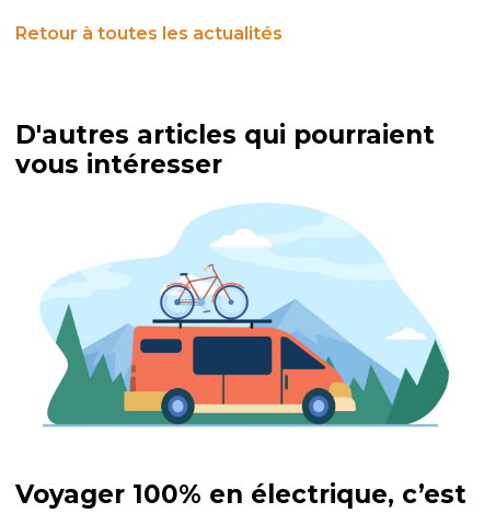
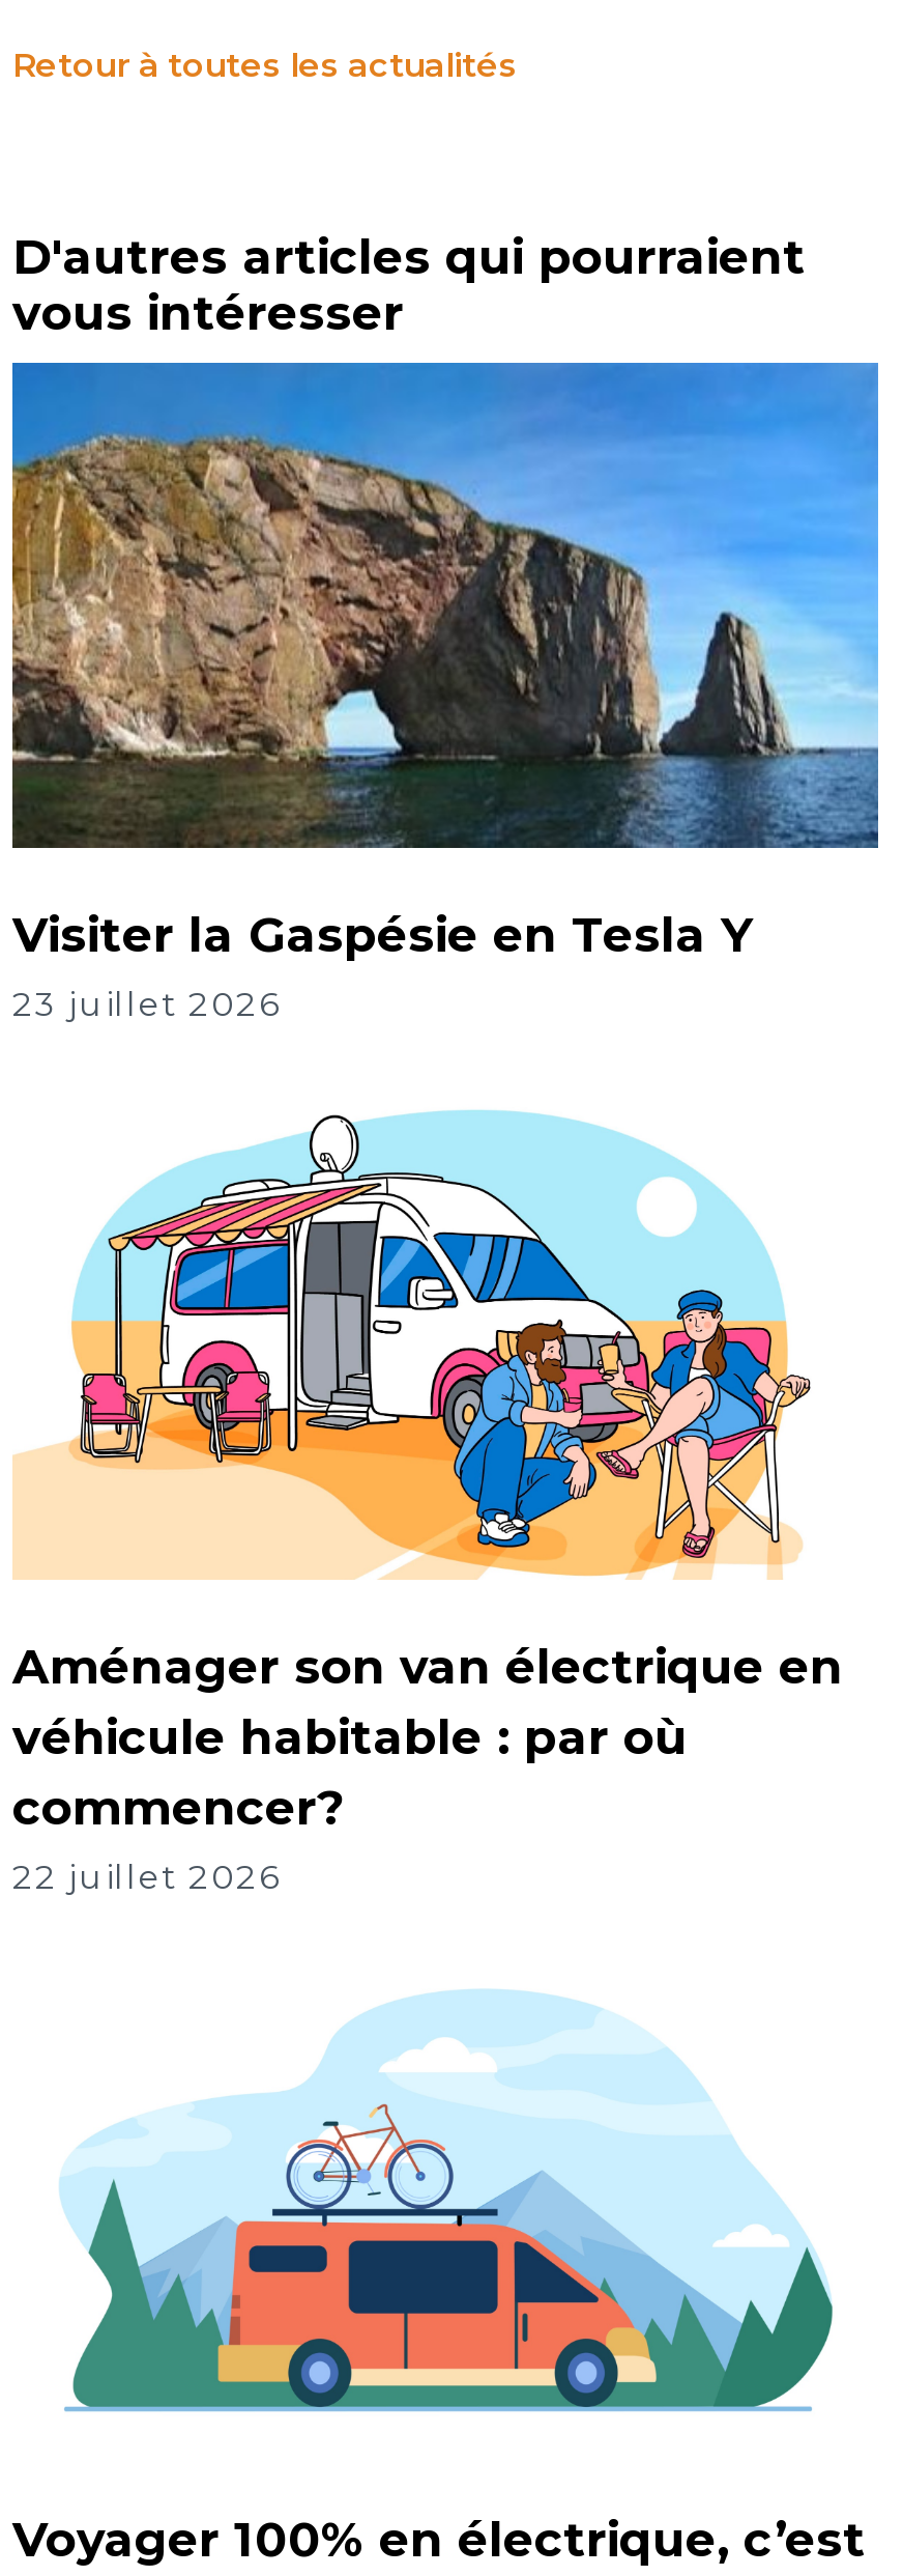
none -> [10,361,880,1025] [image] | Visiter la Gaspésie en Tesla Y | 23 juillet 2026
none -> [12,1109,843,1898] [image] | Aménager son van électrique en | véhicule habitable : par où | commencer? | 22 juillet 2026

